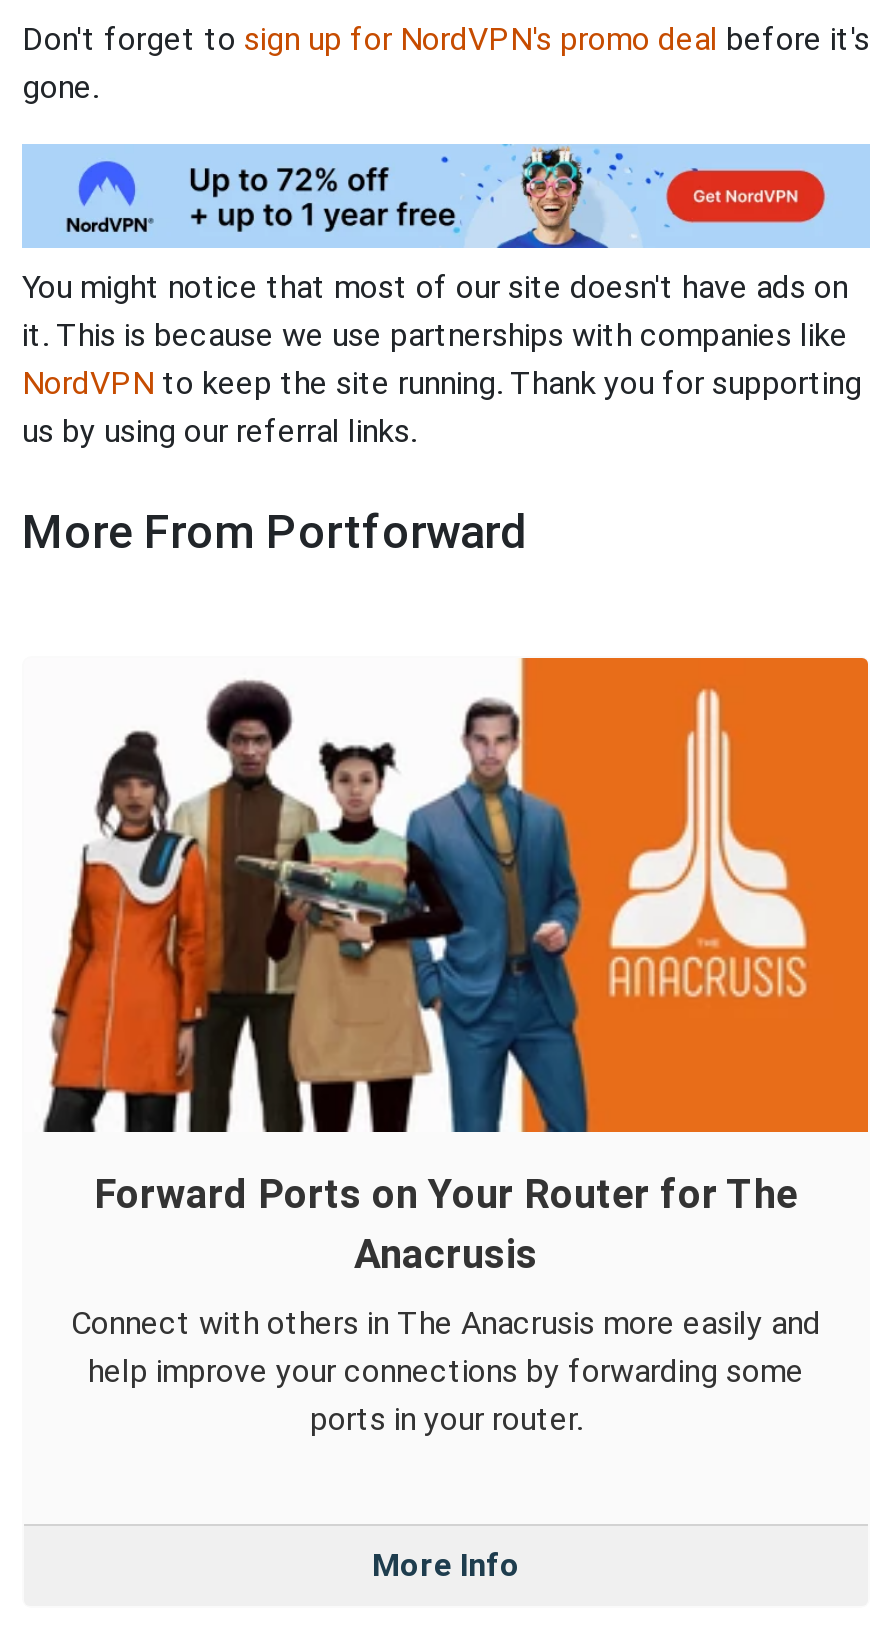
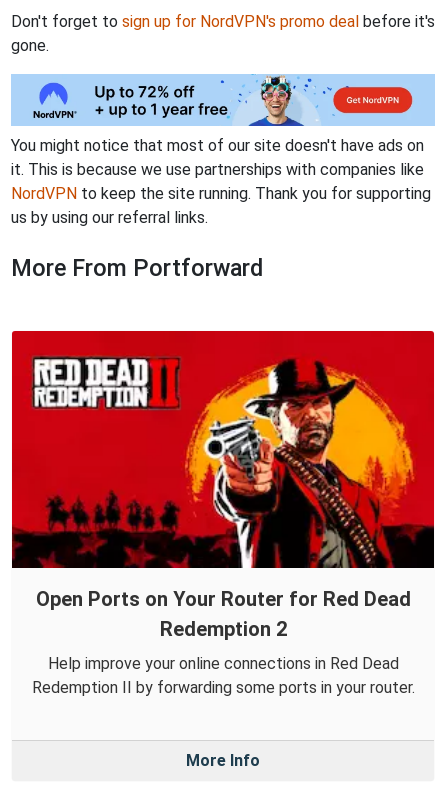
[24,656,870,1277] [image] | Forward Ports on Your Router for The | Anacrusis -> [11,330,435,640] [image] | Open Ports on Your Router for Red Dead | Redemption 2
[71,1303,821,1437] Connect with others in The Anacrusis more easily and | help improve your connections by forwarding some | ports in your router. -> [31,653,414,696] Help improve your online connections in Red Dead | Redemption II by forwarding some ports in your router.

